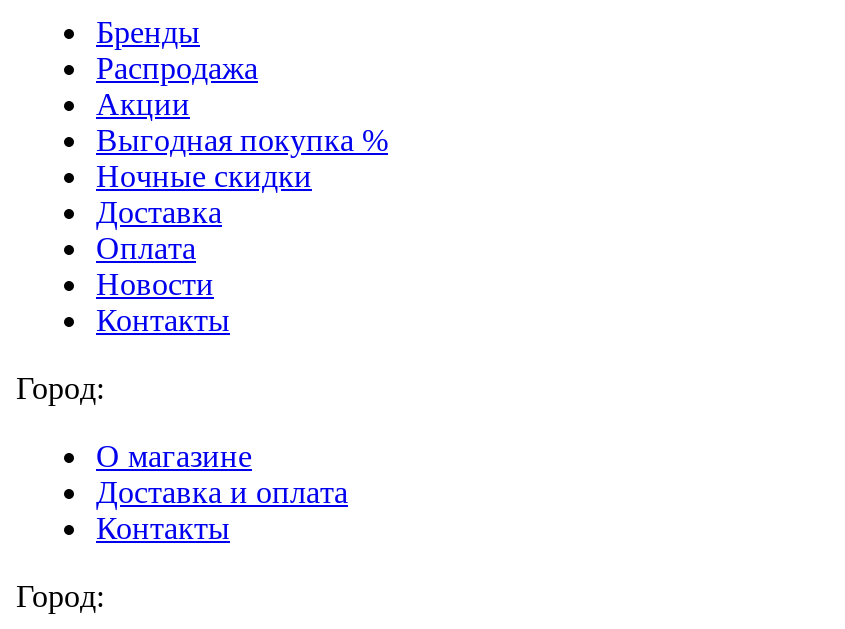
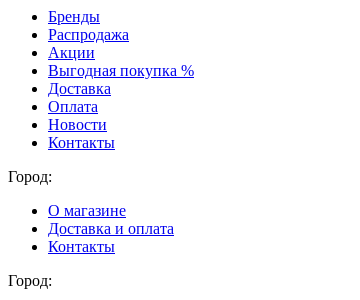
[96,159,312,193] Ночные скидки -> none

